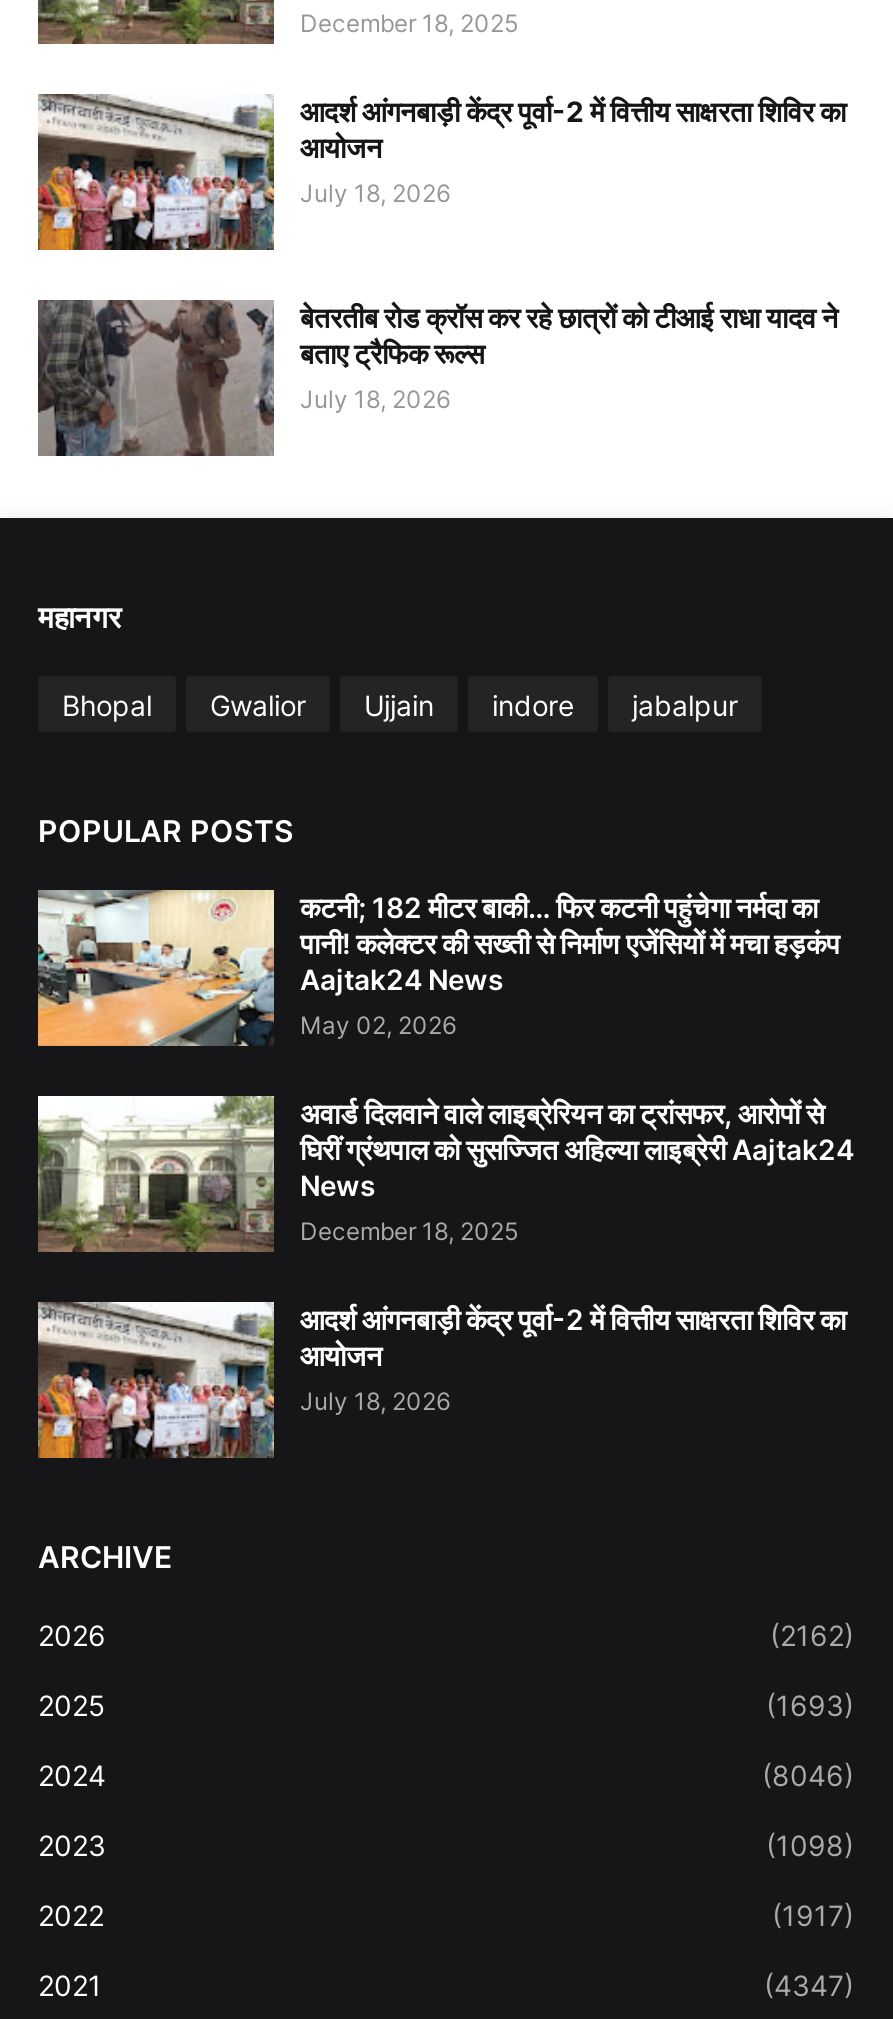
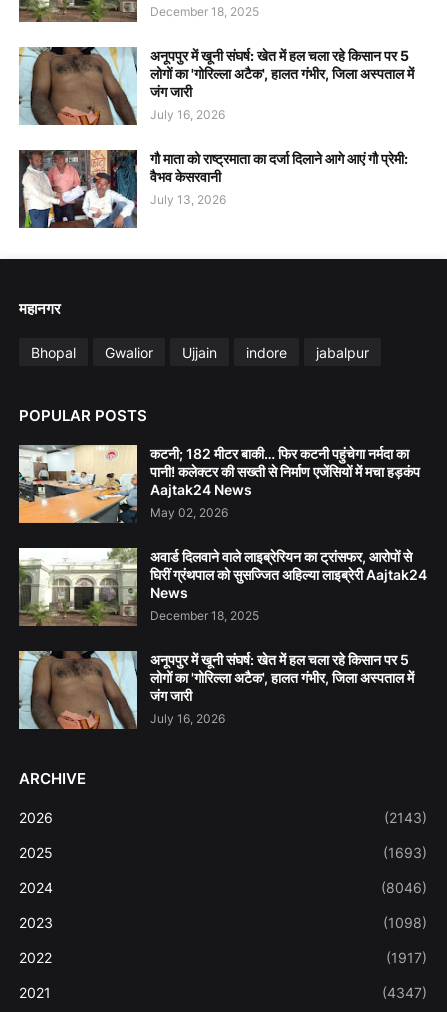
[36,94,846,252] [image] | आदर्श आंगनबाड़ी केंद्र पूर्वा-2 में वित्तीय साक्षरता शिविर का | आयोजन | July 18, 2026 -> [19,46,414,126] [image] | अनूपपुर में खूनी संघर्ष: खेत में हल चला रहे किसान पर 5 | लोगों का 'गोरिल्ला अटैक', हालत गंभीर, जिला अस्पताल में | जंग जारी | July 16, 2026
[38,298,838,458] [image] | बेतरतीब रोड क्रॉस कर रहे छात्रों को टीआई राधा यादव ने | बताए ट्रैफिक रूल्स | July 18, 2026 -> [19,149,408,229] [image] | गौ माता को राष्ट्रमाता का दर्जा दिलाने आगे आएं गौ प्रेमी: | वैभव केसरवानी | July 13, 2026
[36,1300,846,1460] [image] | आदर्श आंगनबाड़ी केंद्र पूर्वा-2 में वित्तीय साक्षरता शिविर का | आयोजन | July 18, 2026 -> [18,650,414,730] [image] | अनूपपुर में खूनी संघर्ष: खेत में हल चला रहे किसान पर 5 | लोगों का 'गोरिल्ला अटैक', हालत गंभीर, जिला अस्पताल में | जंग जारी | July 16, 2026
[770,1618,854,1652] (2162) -> [384,809,427,826] (2143)

